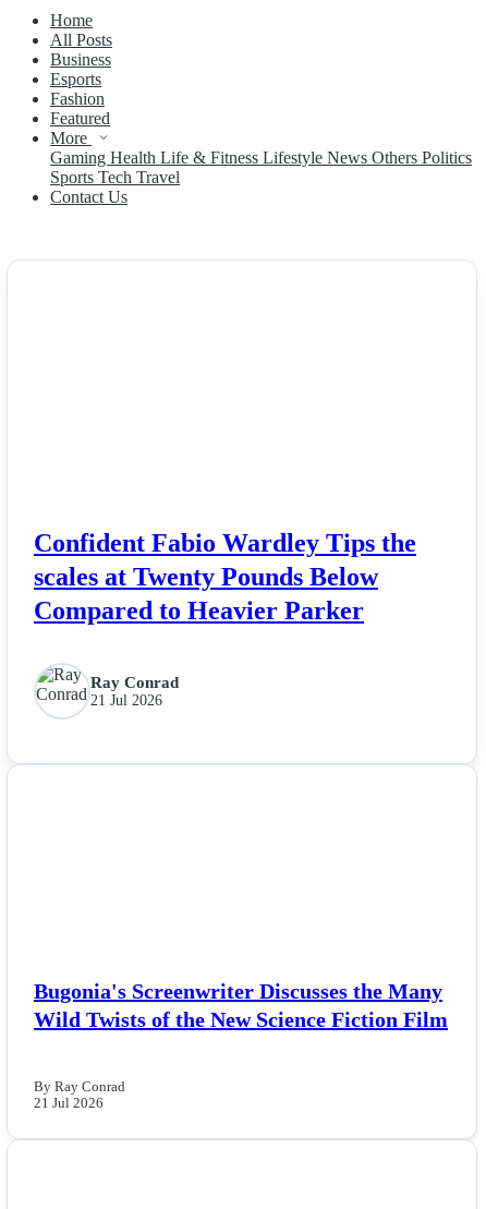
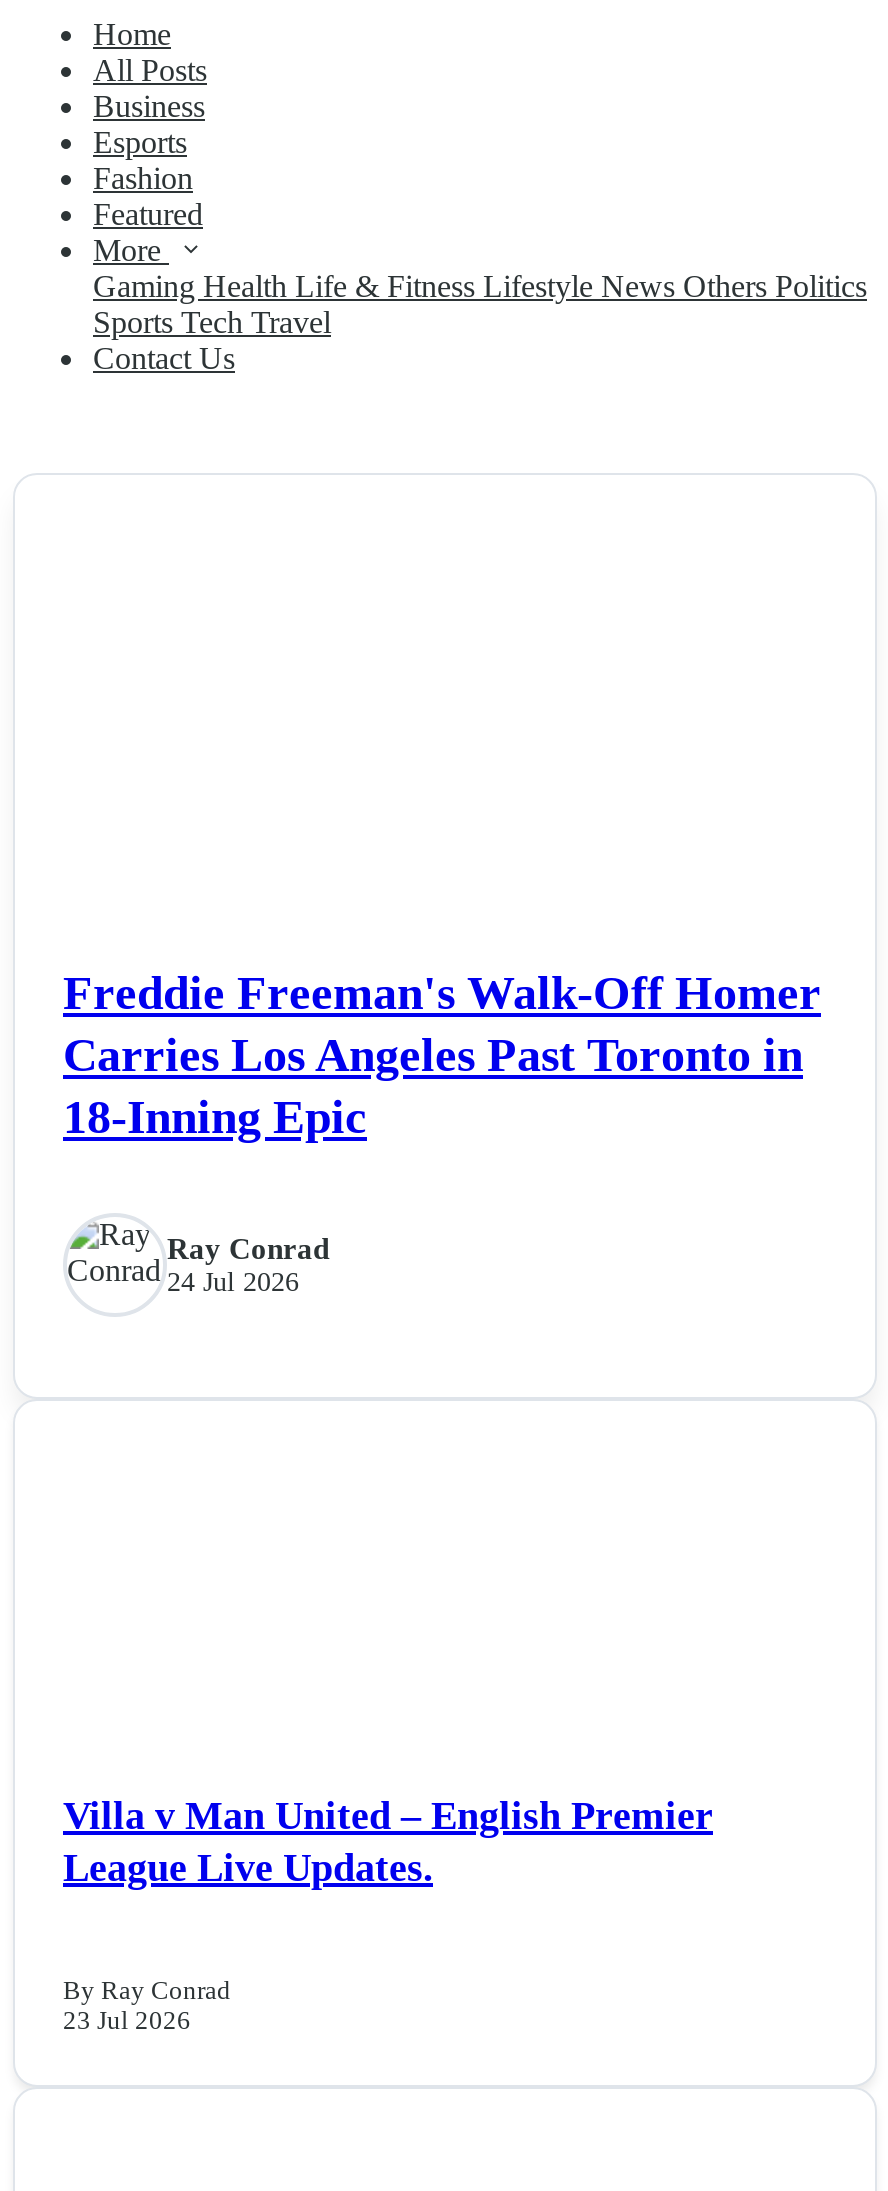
[34,529,416,625] Confident Fabio Wardley Tips the | scales at Twenty Pounds Below | Compared to Heavier Parker -> [63,967,821,1143] Freddie Freeman's Walk-Off Homer | Carries Los Angeles Past Toronto in | 18-Inning Epic
[90,692,162,709] 21 Jul 2026 -> [167,1267,299,1297] 24 Jul 2026
[34,979,448,1031] Bugonia's Screenwriter Discusses the Many | Wild Twists of the New Science Fiction Film -> [63,1793,713,1889] Villa v Man United – English Premier | League Live Updates.
[34,1096,104,1111] 21 Jul 2026 -> [63,2008,191,2036] 23 Jul 2026

